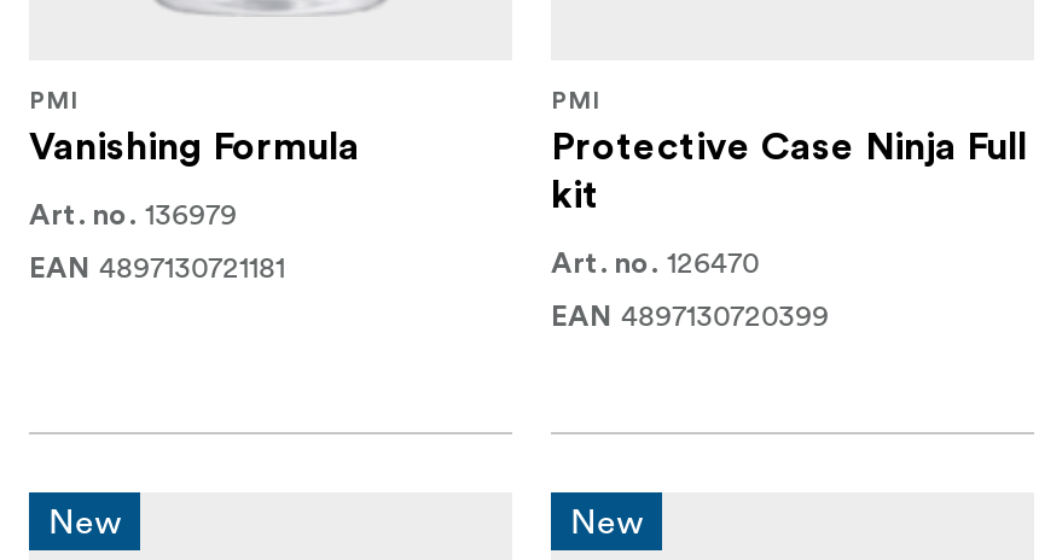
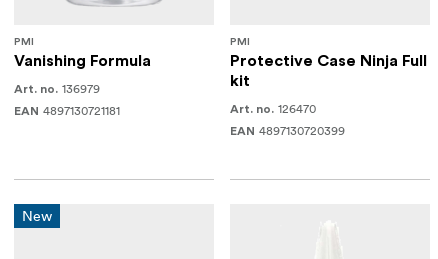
[570,500,643,543] New -> none

